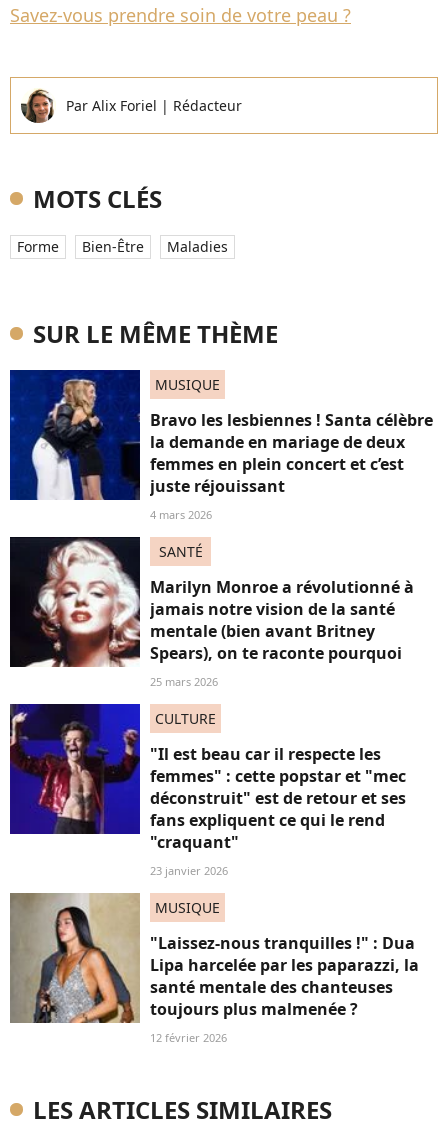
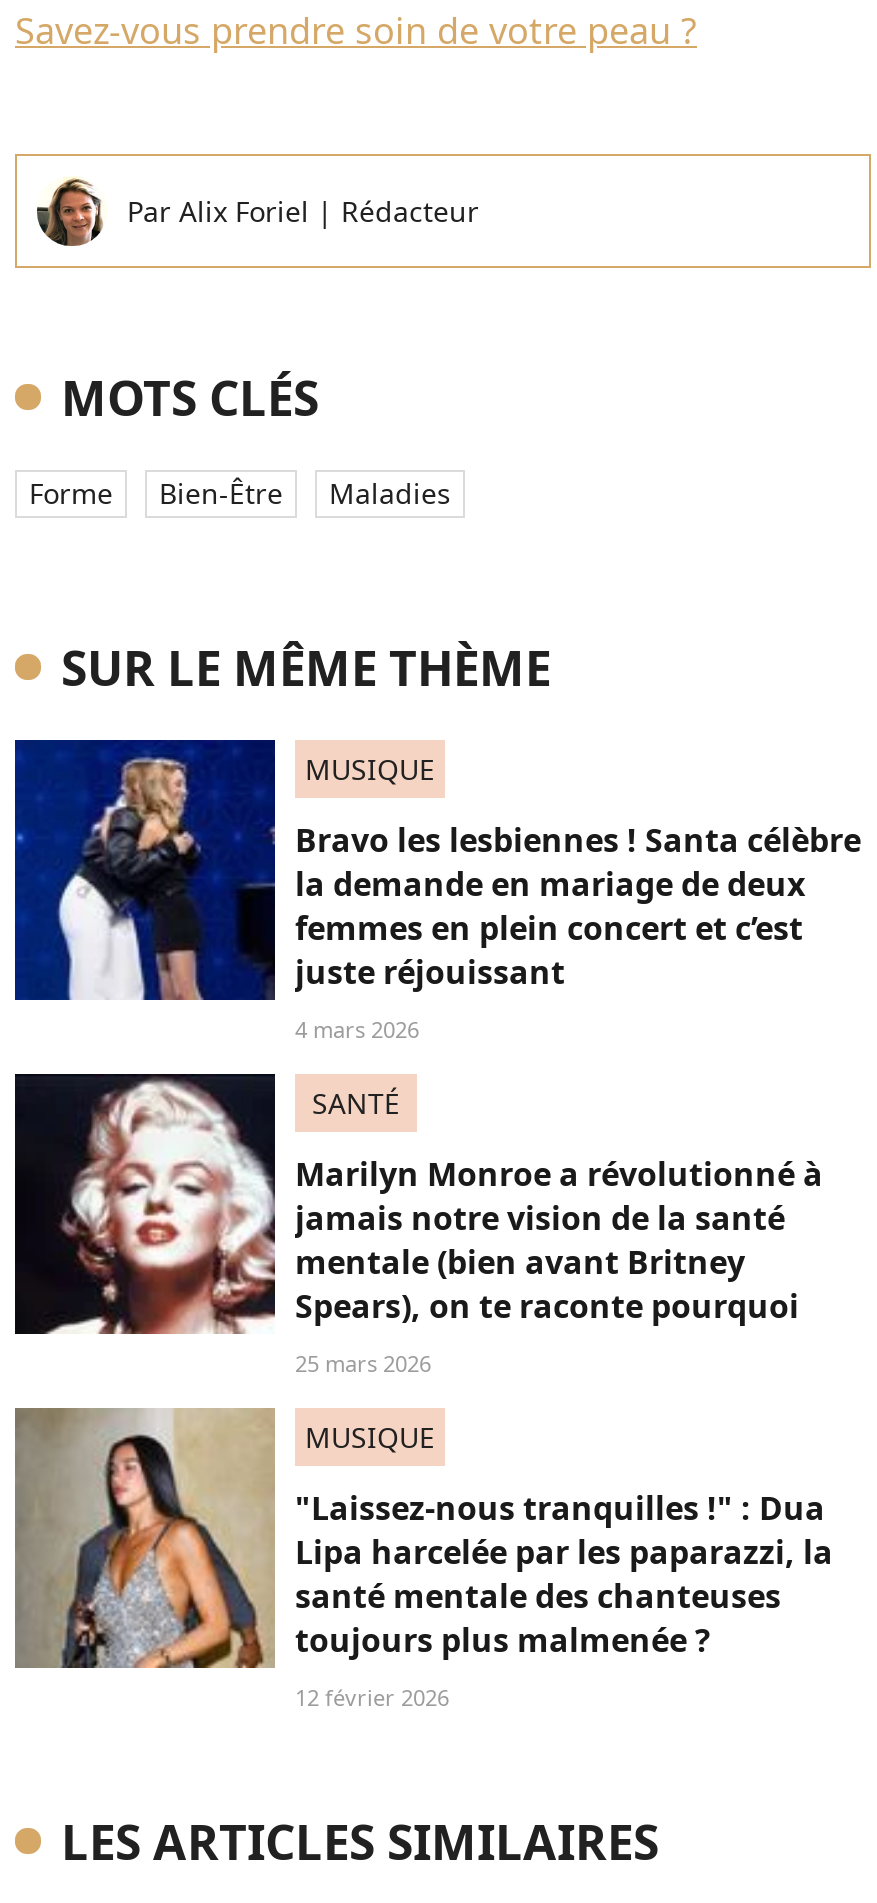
[9,703,406,878] [image] | CULTURE | "Il est beau car il respecte les | femmes" : cette popstar et "mec | déconstruit" est de retour et ses | fans expliquent ce qui le rend | "craquant" | 23 janvier 2026 -> none

